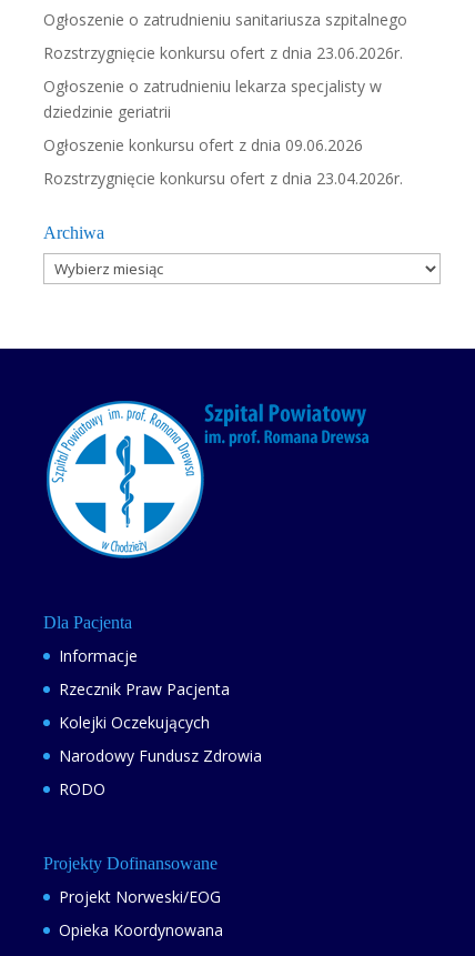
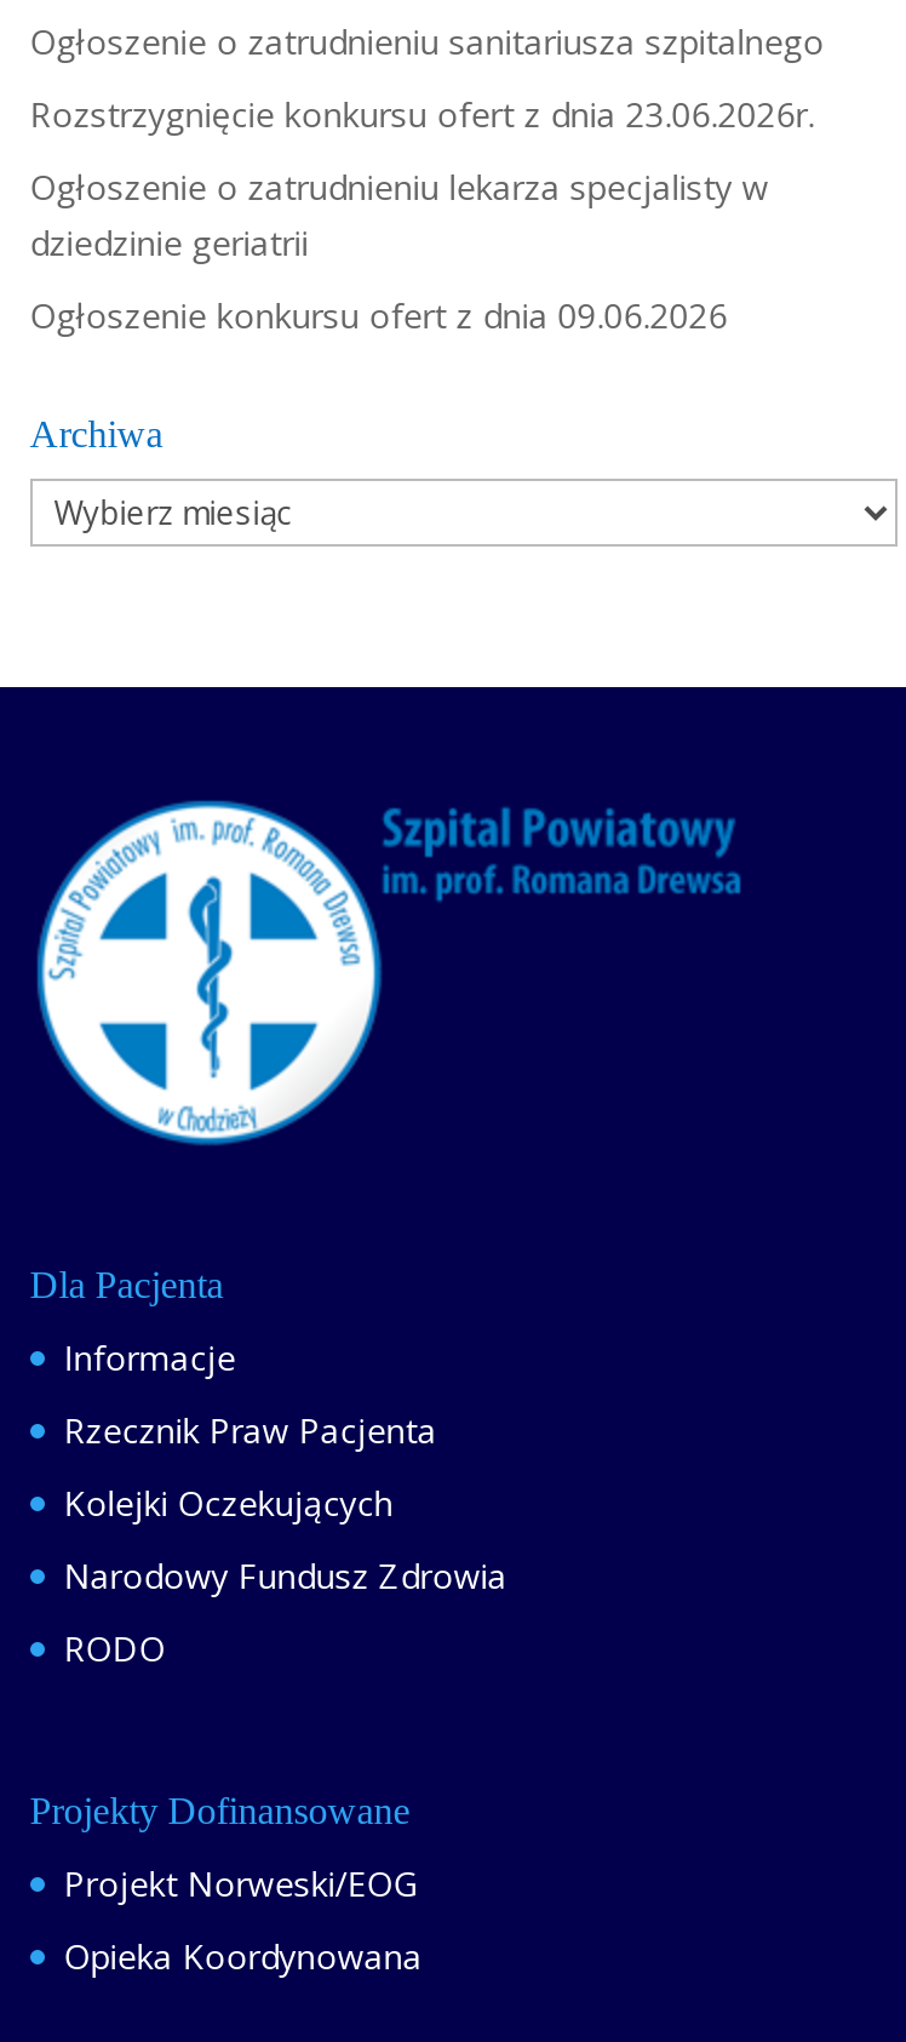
[43,168,403,189] Rozstrzygnięcie konkursu ofert z dnia 23.04.2026r. -> none

